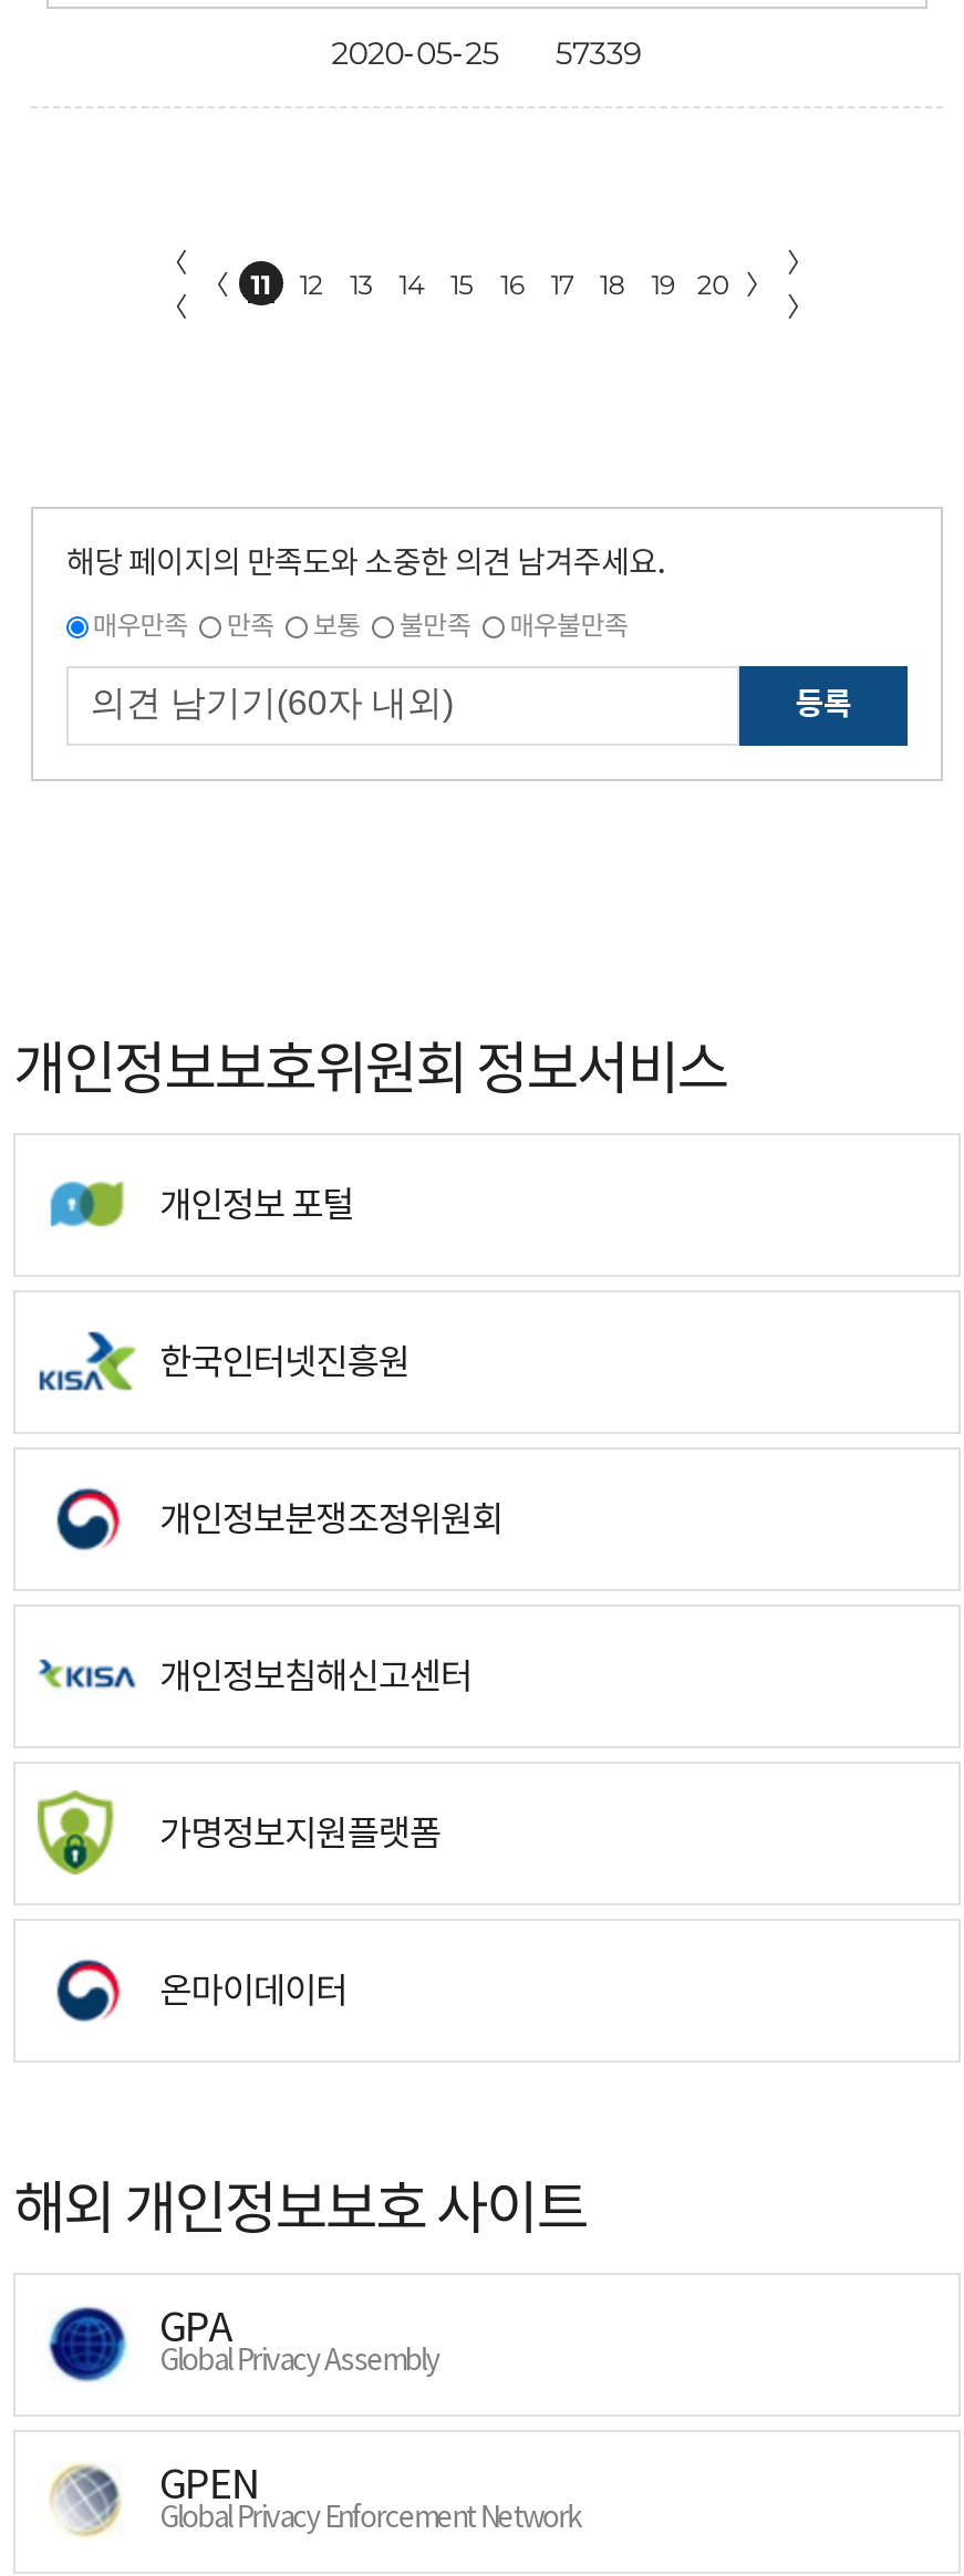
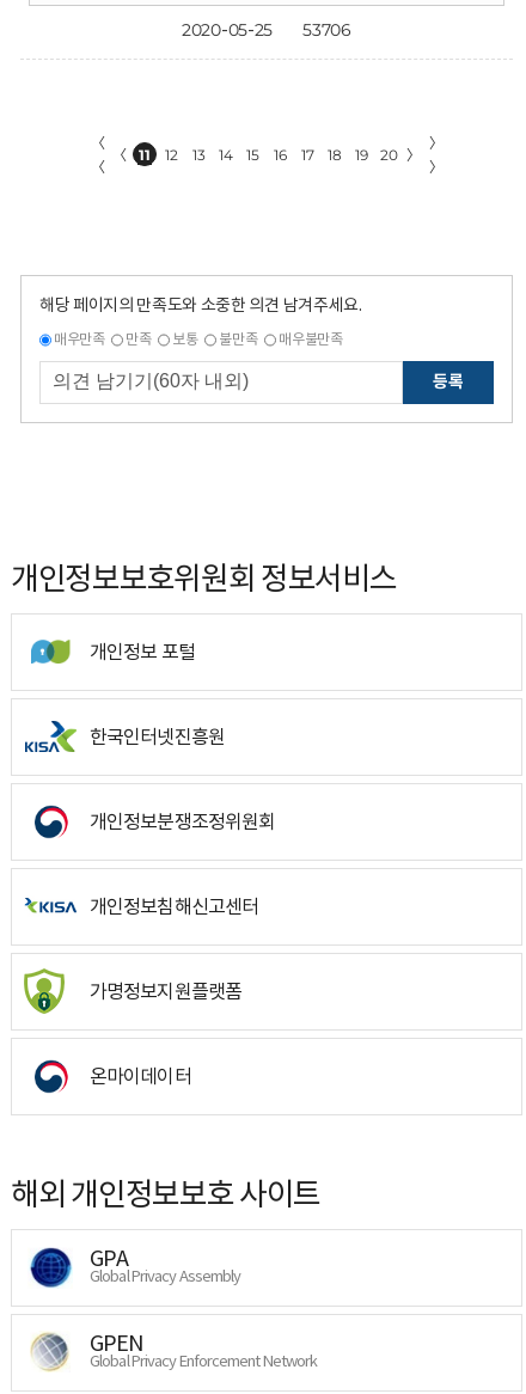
[331,33,642,73] 2020-05-25 57339 -> [182,19,351,41] 2020-05-25 53706

